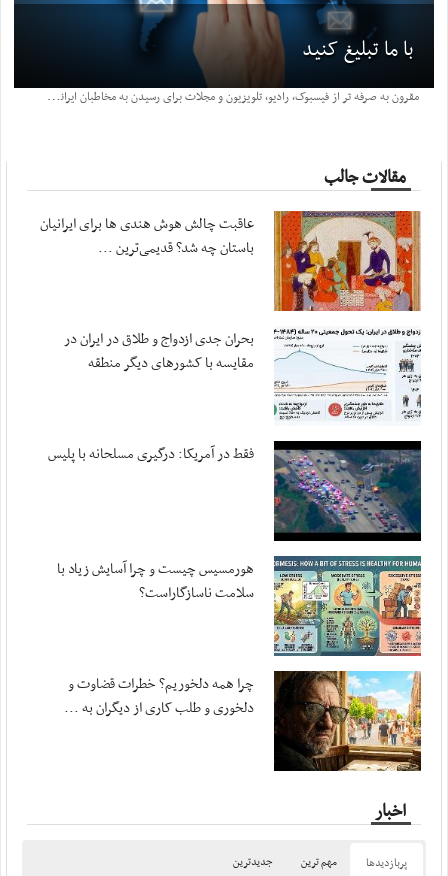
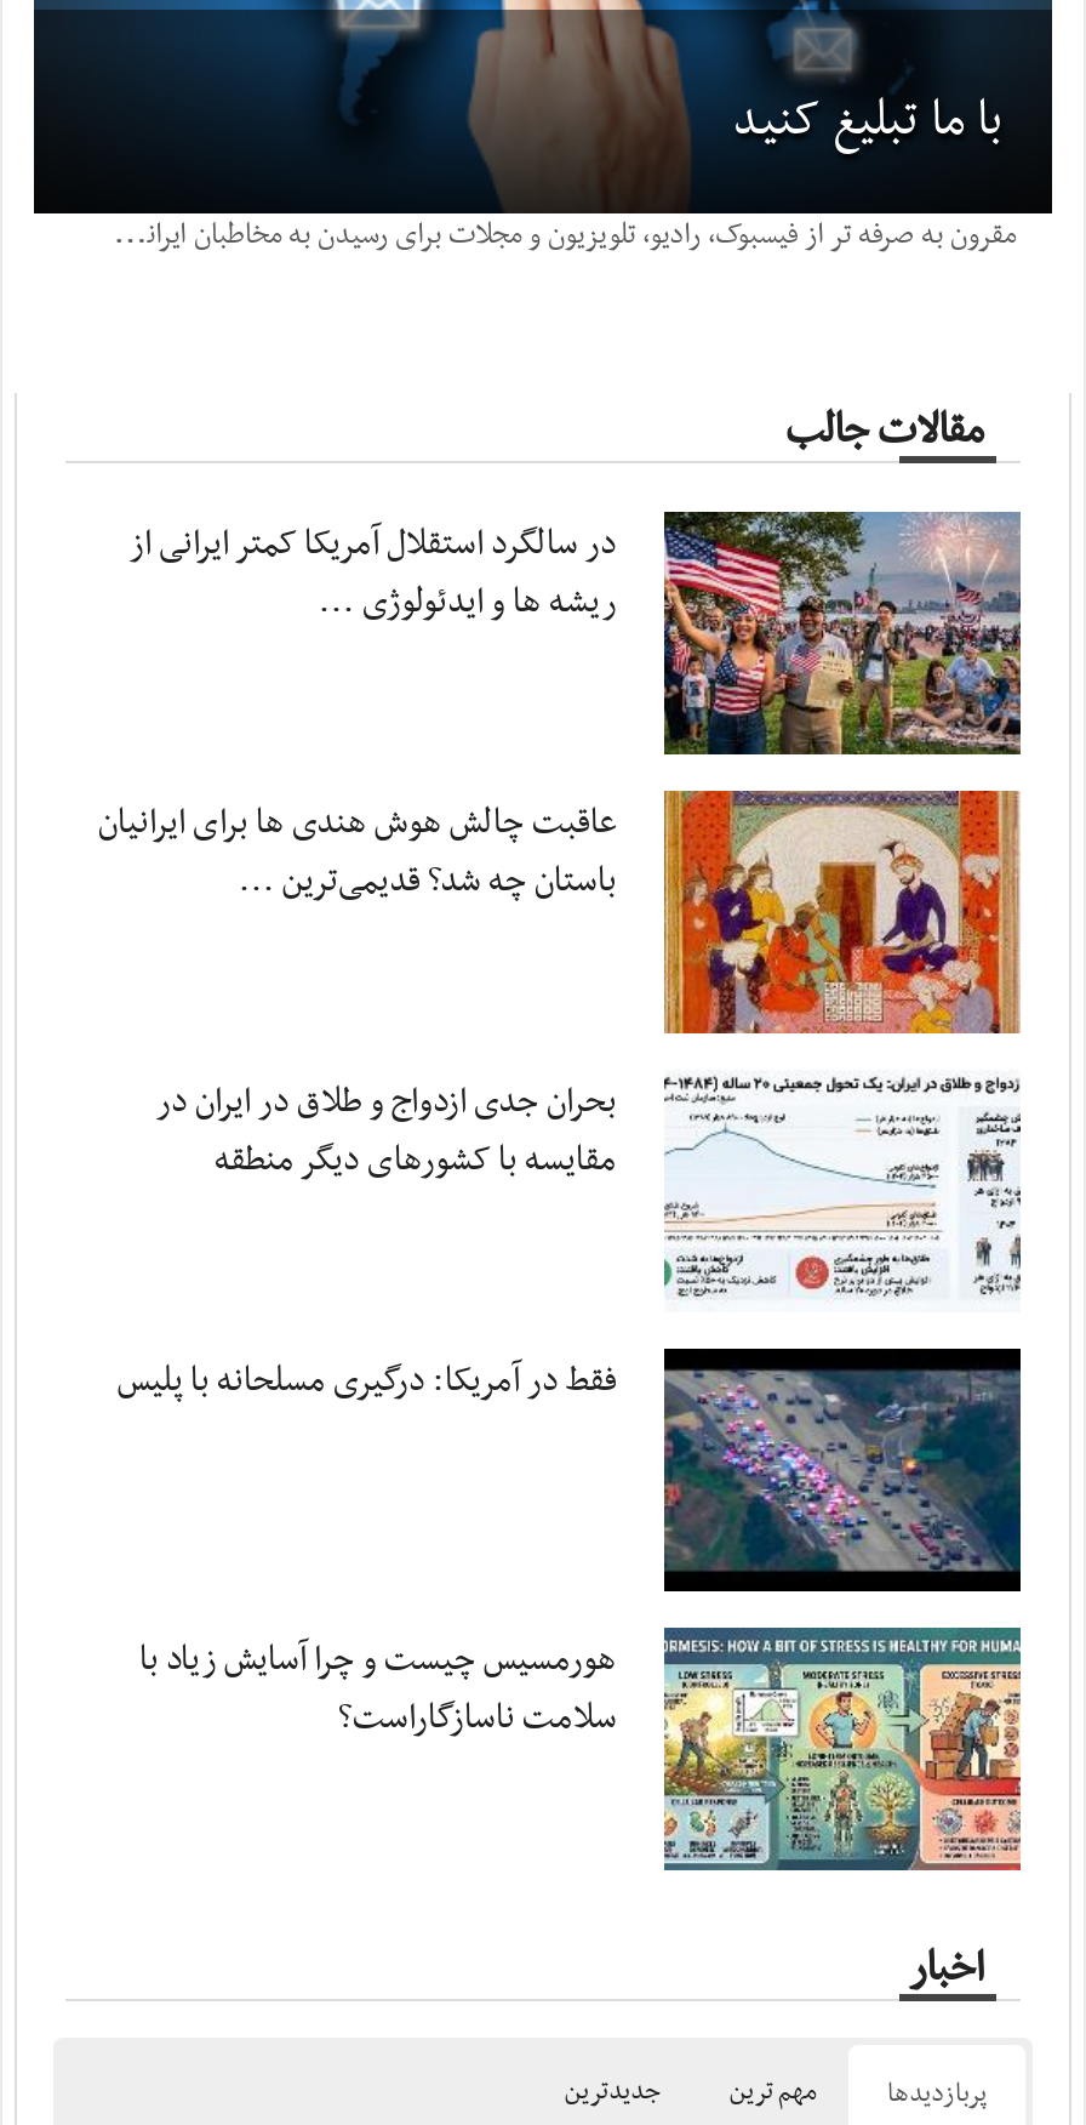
none -> [129,509,1023,757] [image] | در سالگرد استقلال آمریکا کمتر ایرانی از | ریشه ها و ایدئولوژی ...
moved [40,209,422,604] -> [98,786,1023,1743]: [image] | عاقبت چالش هوش هندی ها برای ایرانیان | باستان چه شد؟ قدیمی‌ترین ... | بحران جدی ازدواج و طلاق در ایران در | مقایسه با کشورهای دیگر منطقه | فقط در آمریکا: درگیری مسلحانه با پلیس | هورمسیس چیست و چرا آسایش زیاد با | سلامت ناسازگاراست؟
moved [272,555,423,657] -> [659,1625,1025,1873]: [image]
[64,670,422,772] [image] | چرا همه دلخوریم؟ خطرات قضاوت و | دلخوری و طلب کاری از دیگران به ... -> none

